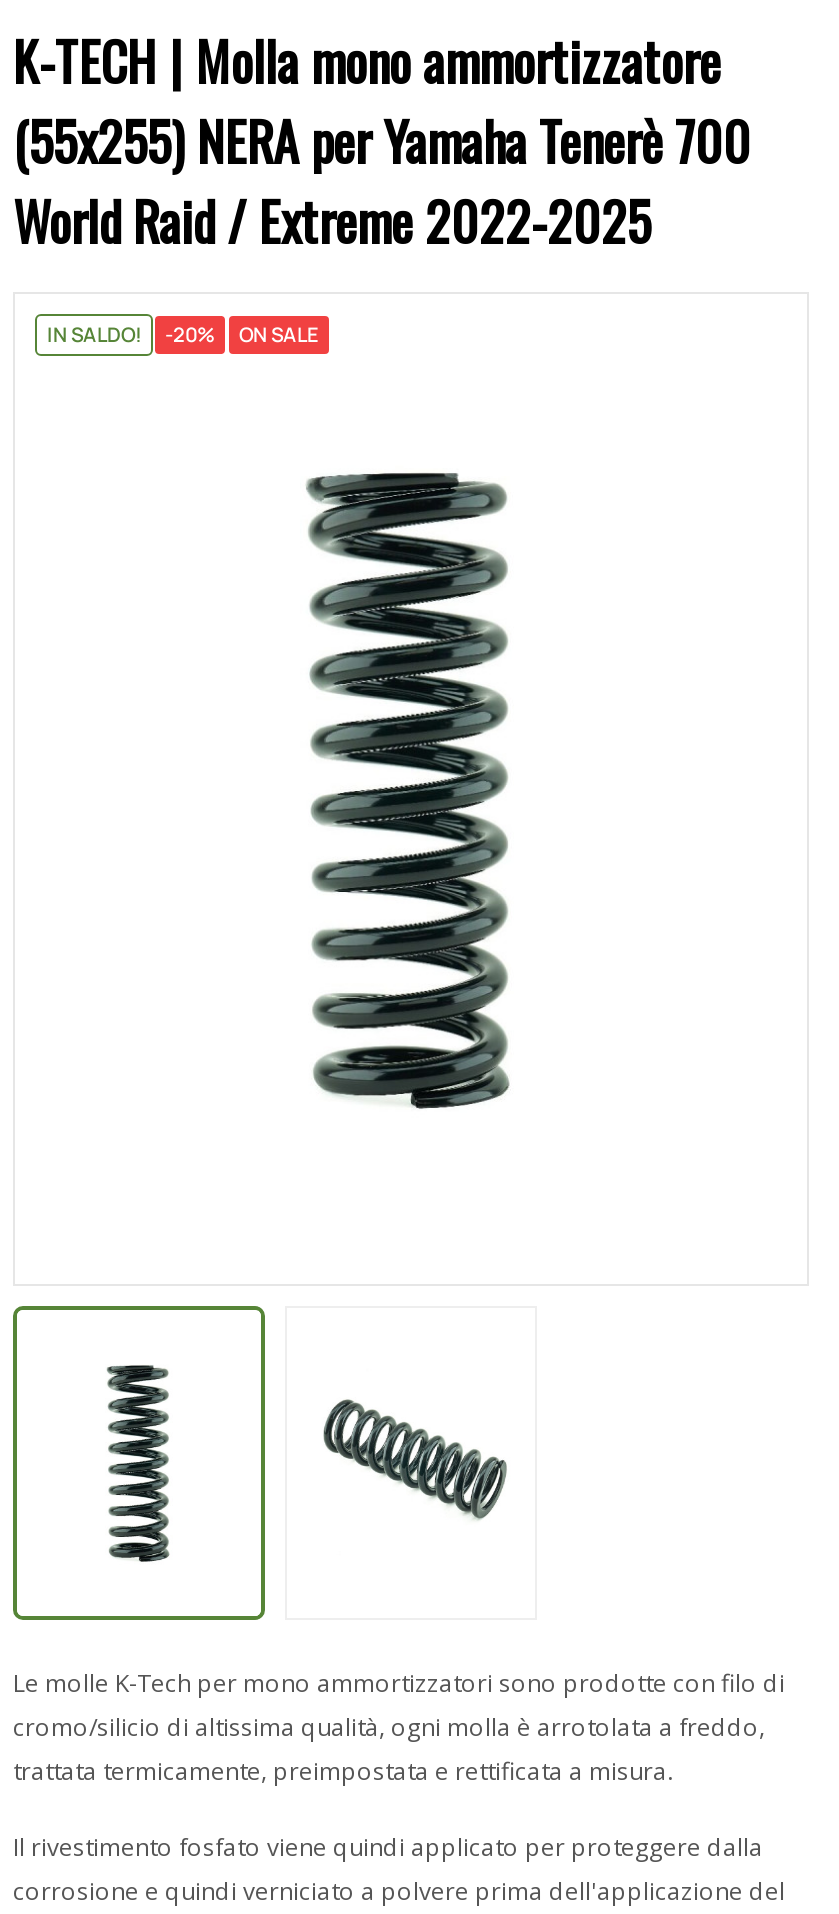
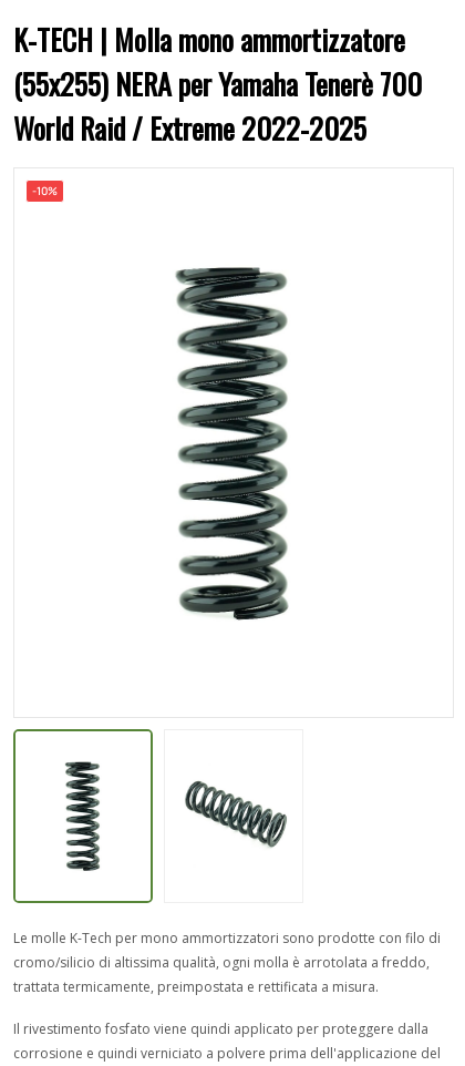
[47,320,319,348] IN SALDO! | -20% | ON SALE -> [32,183,58,198] -10%

